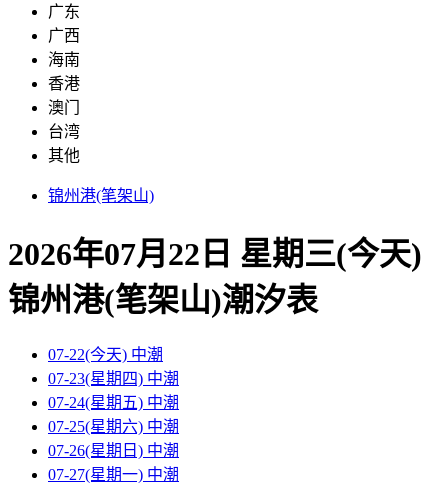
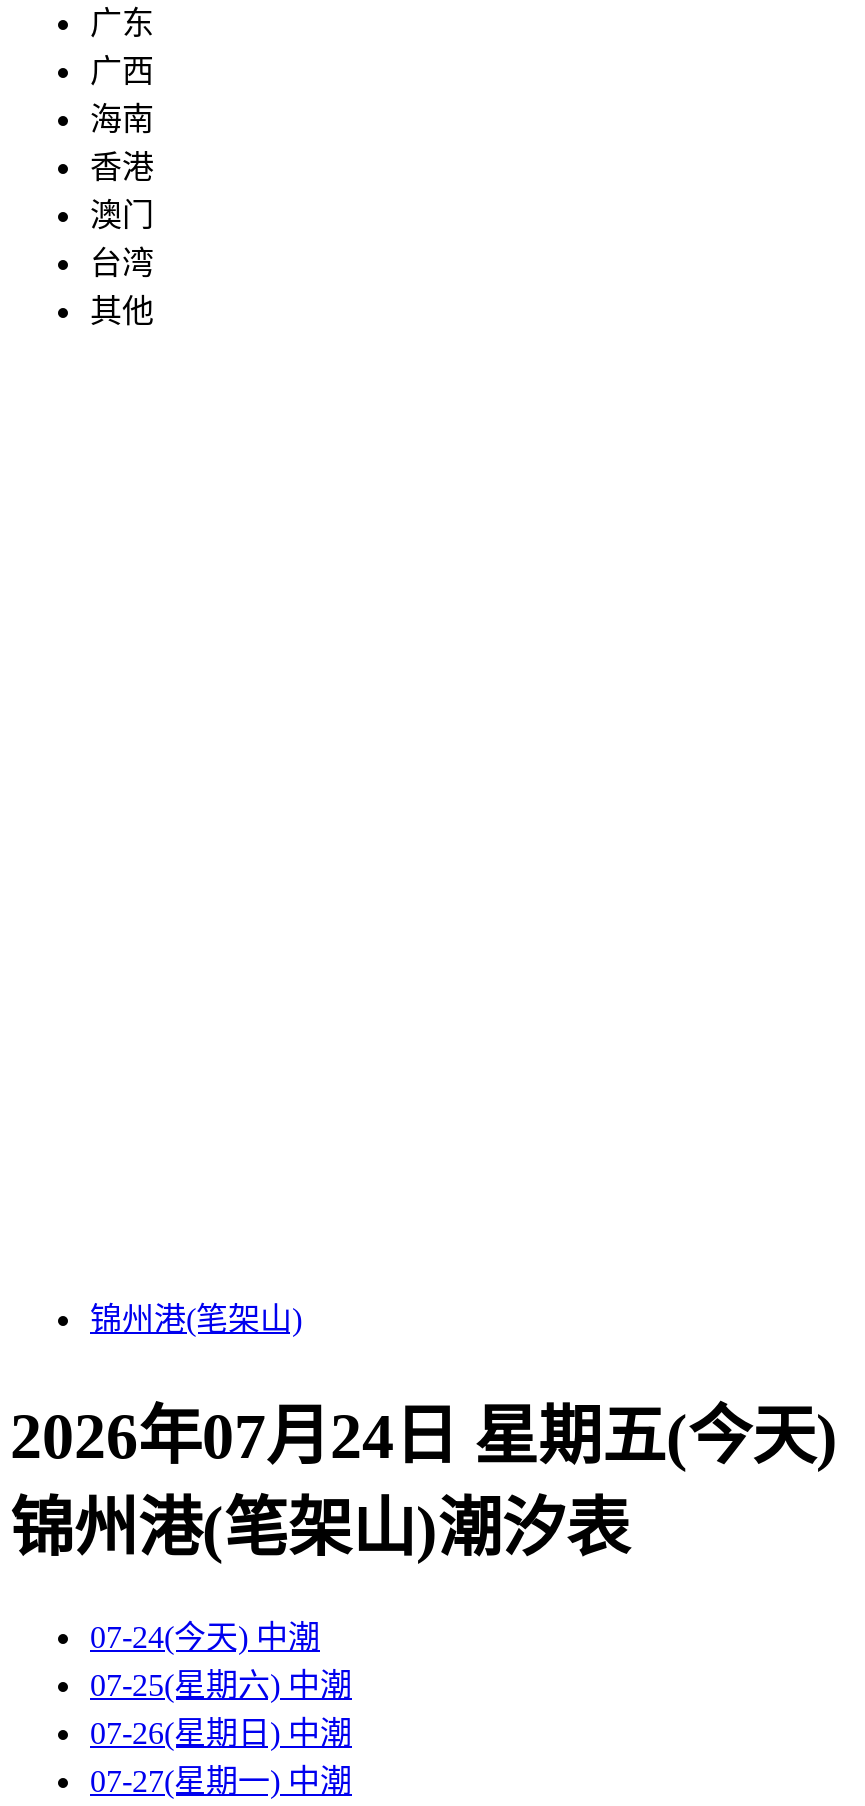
moved [48,187,154,204] -> [90,1302,302,1336]: 锦州港(笔架山)
[8,236,422,272] 2026年07月22日 星期三(今天) -> [10,1399,838,1471] 2026年07月24日 星期五(今天)
moved [8,282,318,318] -> [10,1491,630,1563]: 锦州港(笔架山)潮汐表
[48,346,179,411] 07-22(今天) 中潮 | 07-23(星期四) 中潮 | 07-24(星期五) 中潮 -> [90,1620,320,1654] 07-24(今天) 中潮

